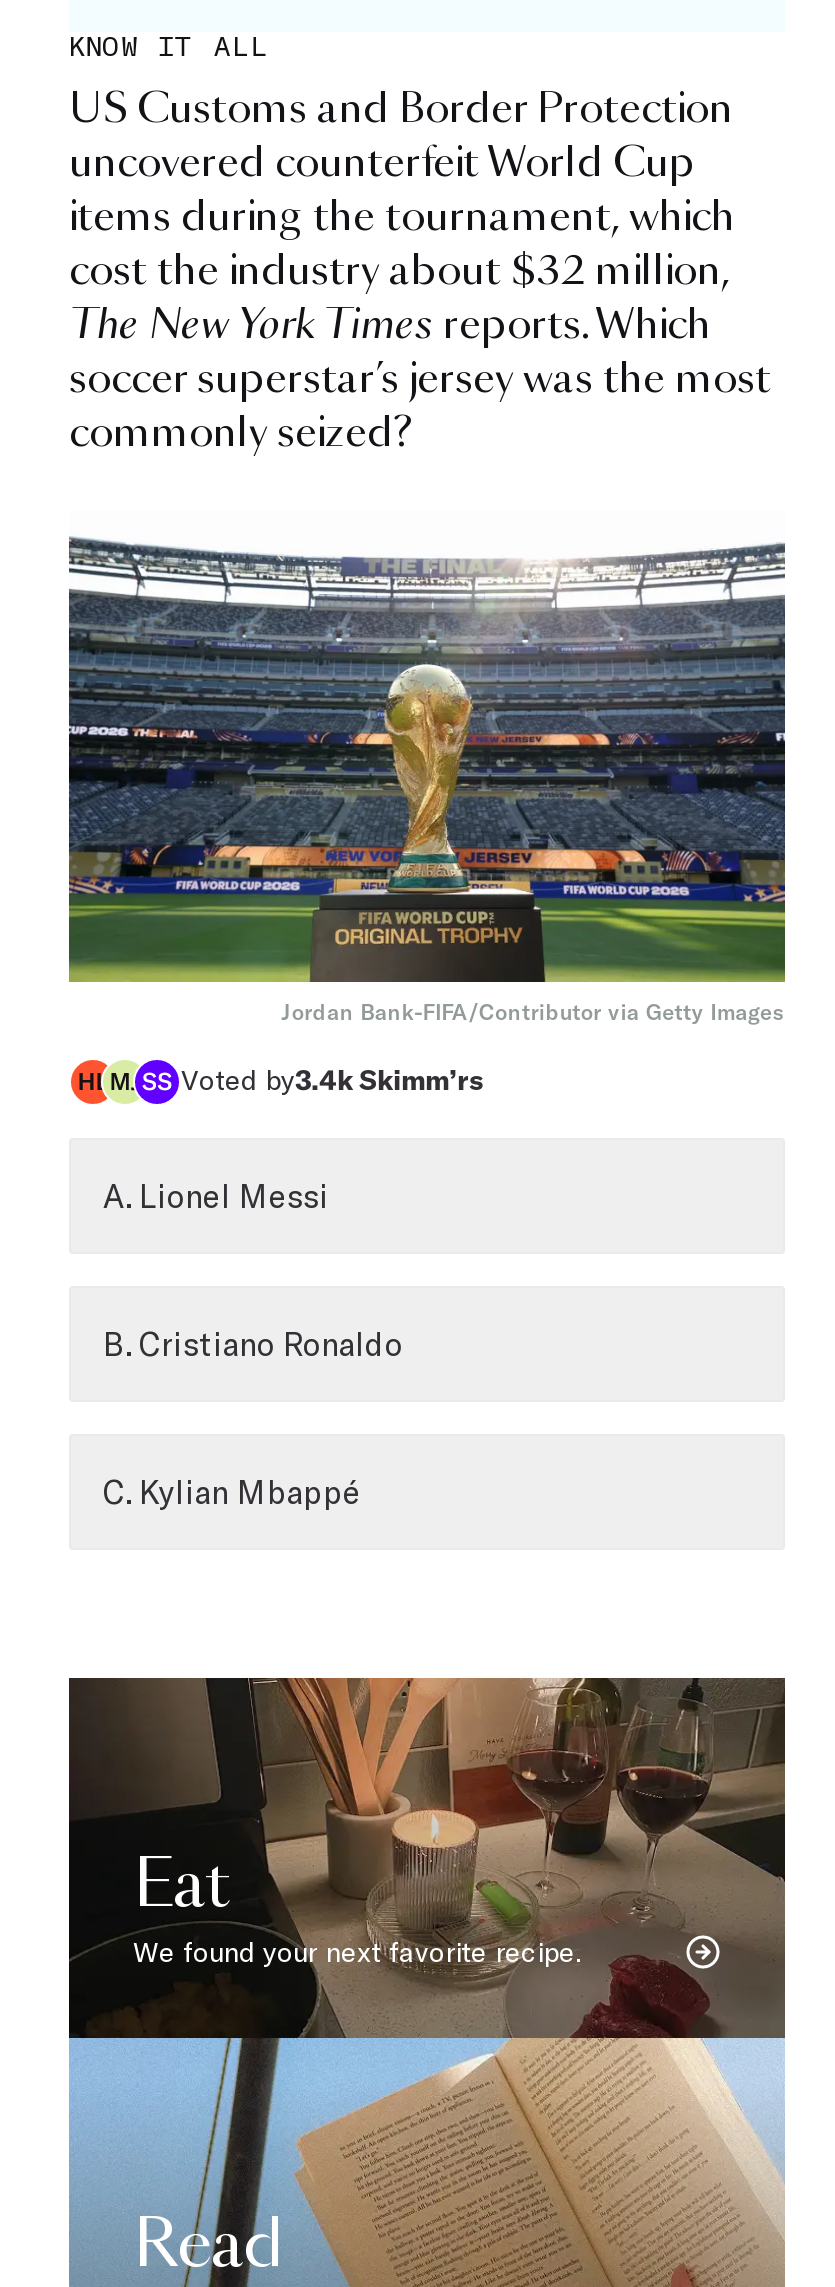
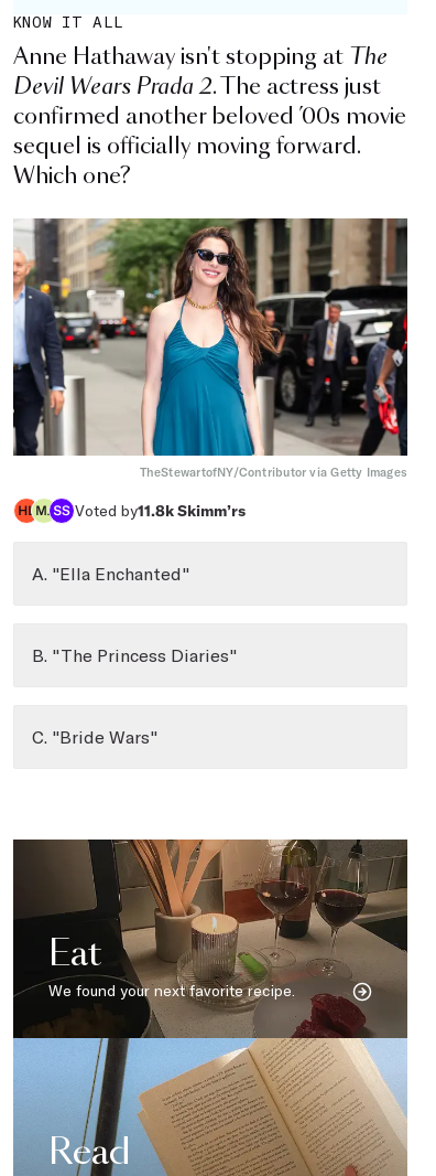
[69,90,771,454] US Customs and Border Protection | uncovered counterfeit World Cup | items during the tournament, which | cost the industry about $32 million, | The New York Times reports. Which | soccer superstar’s jersey was the most | commonly seized? -> [13,46,406,188] Anne Hathaway isn't stopping at The | Devil Wears Prada 2. The actress just | confirmed another beloved ’00s movie | sequel is officially moving forward. | Which one?
[67,536,787,1025] [image] | Jordan Bank-FIFA/Contributor via Getty Images -> [12,226,408,480] [image] | TheStewartofNY/Contributor via Getty Images
[181,1062,483,1098] Voted by3.4kSkimm’rs -> [75,501,246,521] Voted by11.8kSkimm’rs
[103,1175,329,1215] A. Lionel Messi -> [32,563,189,585] A. "Ella Enchanted"
[103,1323,403,1363] B. Cristiano Ronaldo -> [32,645,237,667] B. "The Princess Diaries"
[103,1471,361,1511] C. Kylian Mbappé -> [32,726,157,748] C. "Bride Wars"

